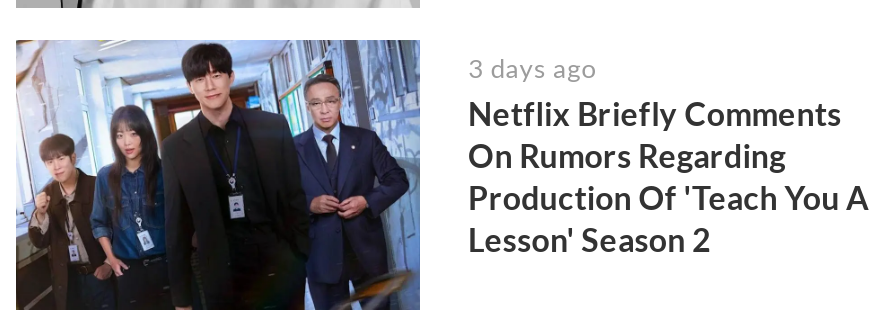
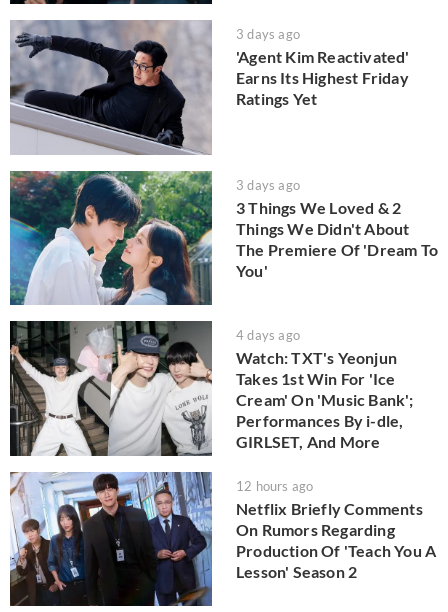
none -> [10,20,410,155] [image] | 'Agent Kim Reactivated' | Earns Its Highest Friday | Ratings Yet
none -> [9,170,438,306] [image] | 3 days ago | 3 Things We Loved & 2 | Things We Didn't About | The Premiere Of 'Dream To | You'
none -> [10,320,414,494] [image] | 4 days ago | Watch: TXT's Yeonjun | Takes 1st Win For 'Ice | Cream' On 'Music Bank'; | Performances By i-dle, | GIRLSET, And More | 12 hours ago

